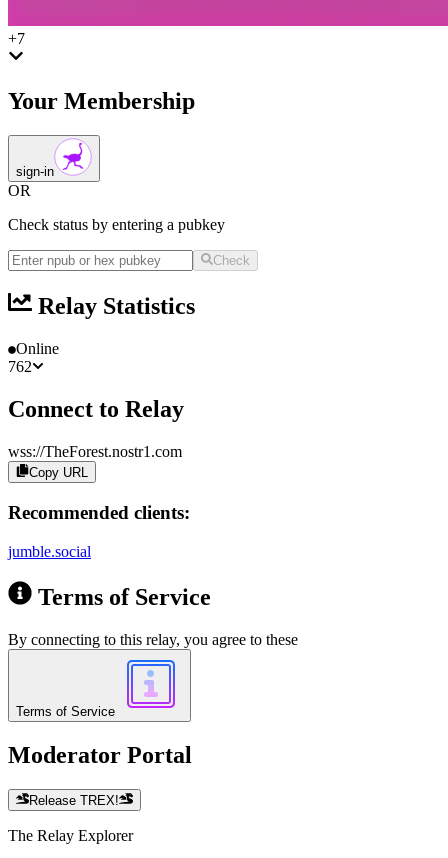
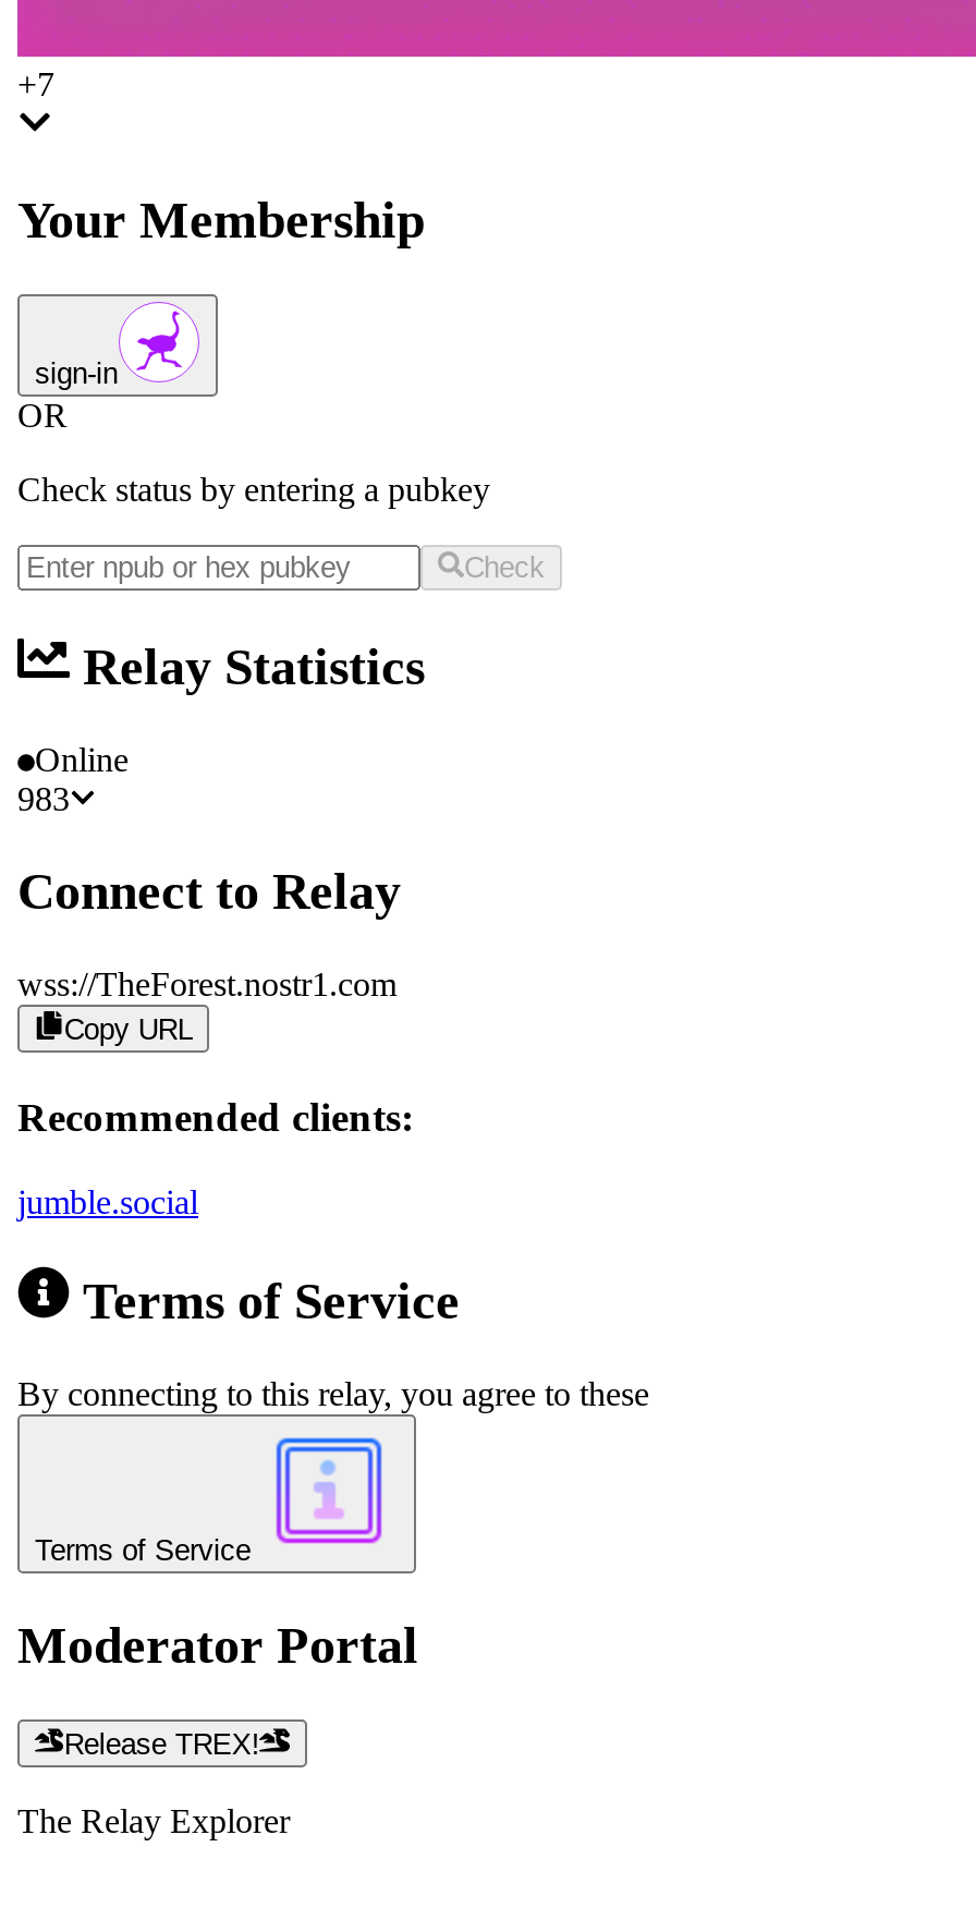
[8,358,32,375] 762 -> [17,781,70,818] 983

